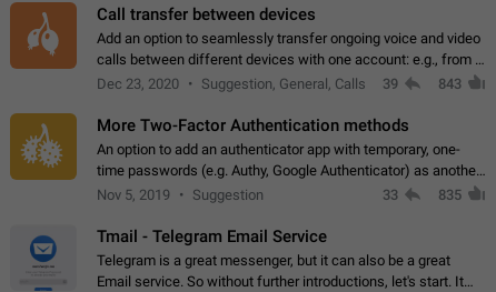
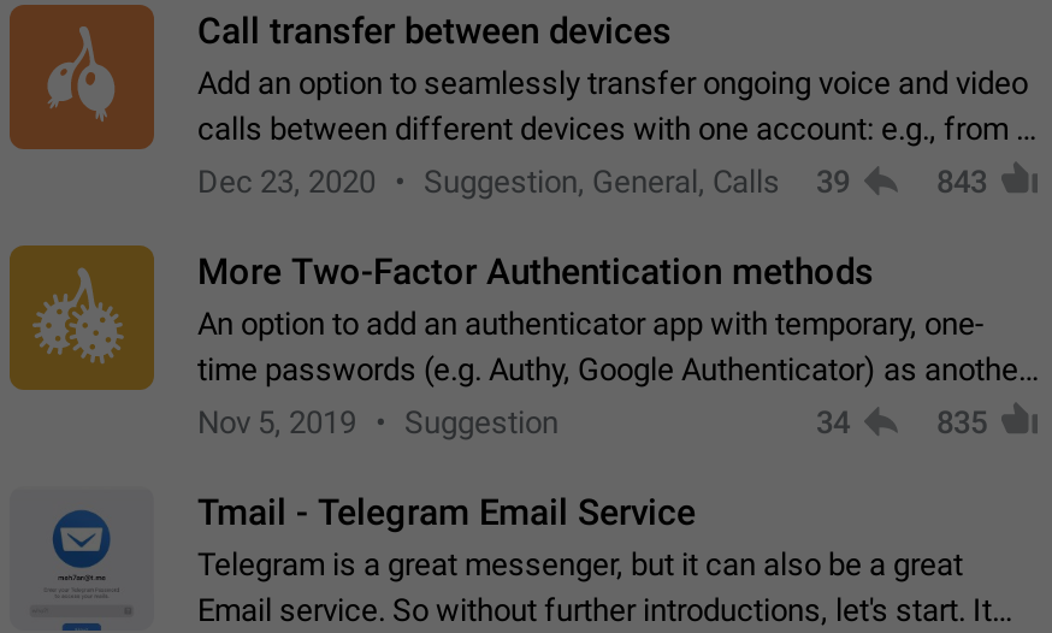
[383,187,398,203] 33 -> [816,404,850,440] 34

